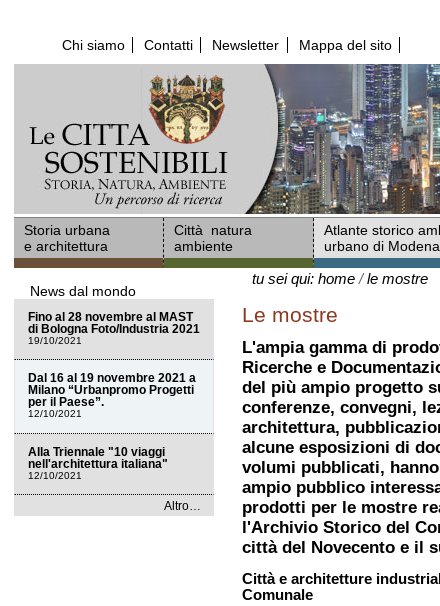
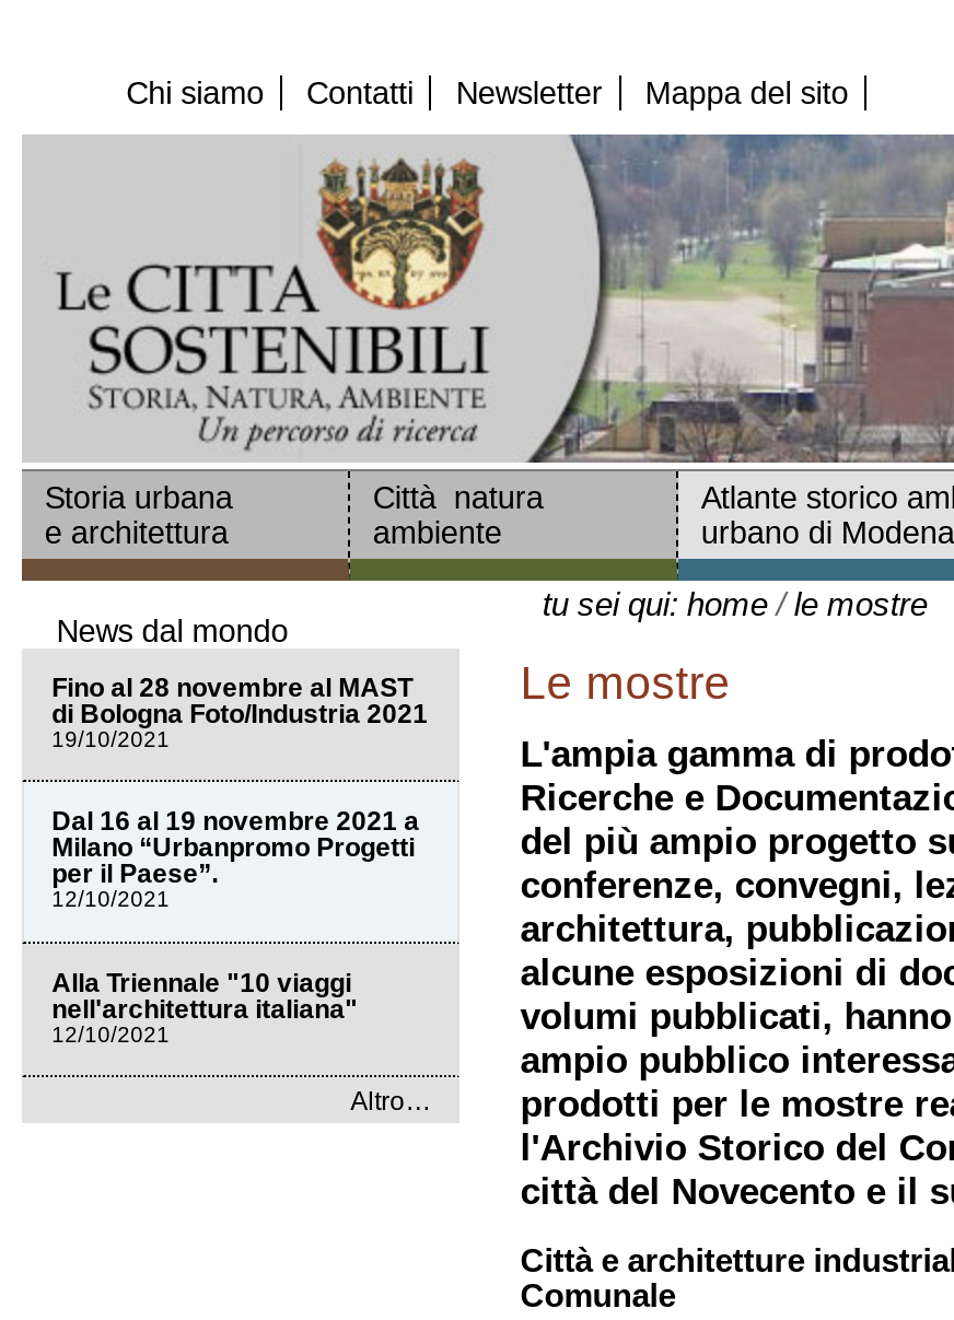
[249,64,437,214] [image] -> [549,135,947,463] [image]

